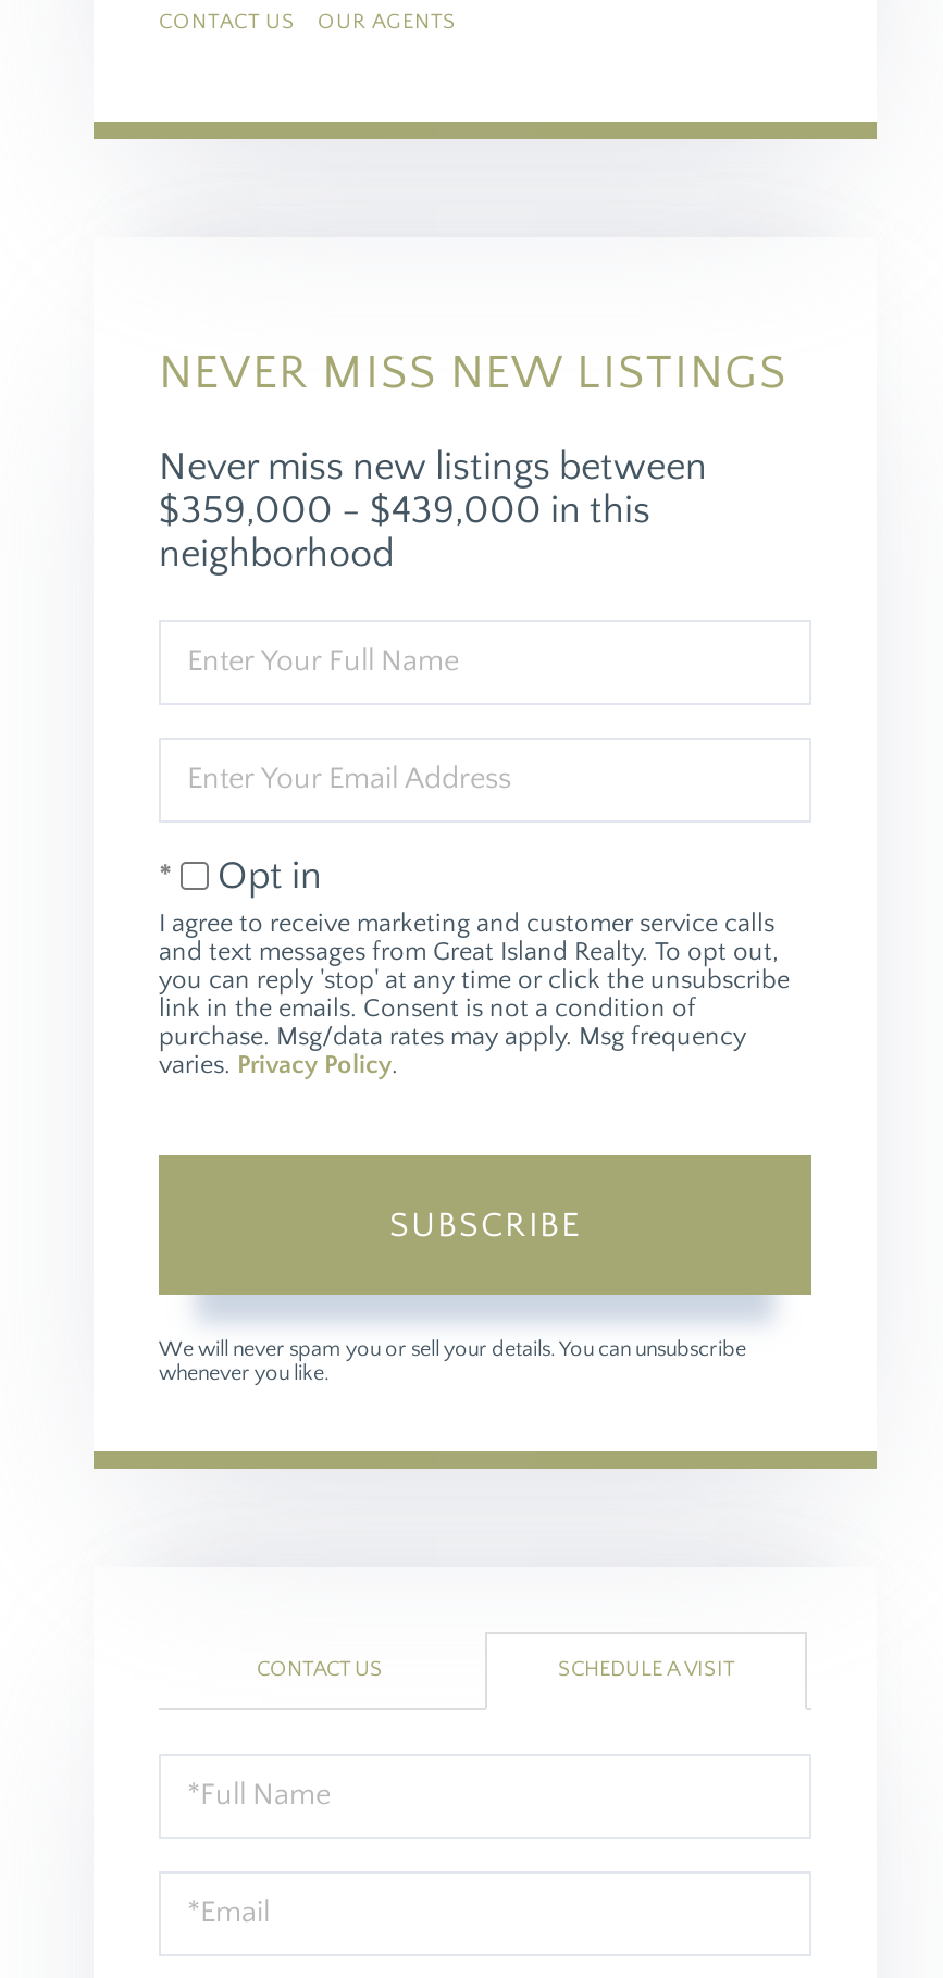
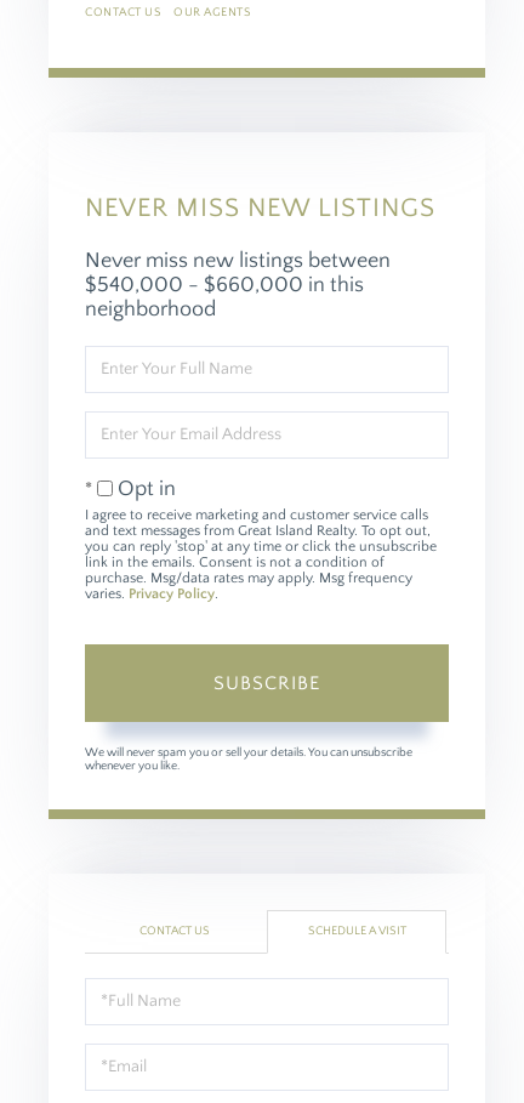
[159,489,650,532] $359,000 - $439,000 in this -> [85,273,364,297] $540,000 - $660,000 in this

